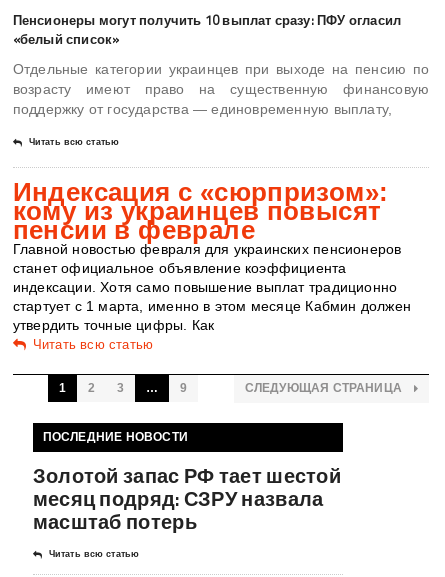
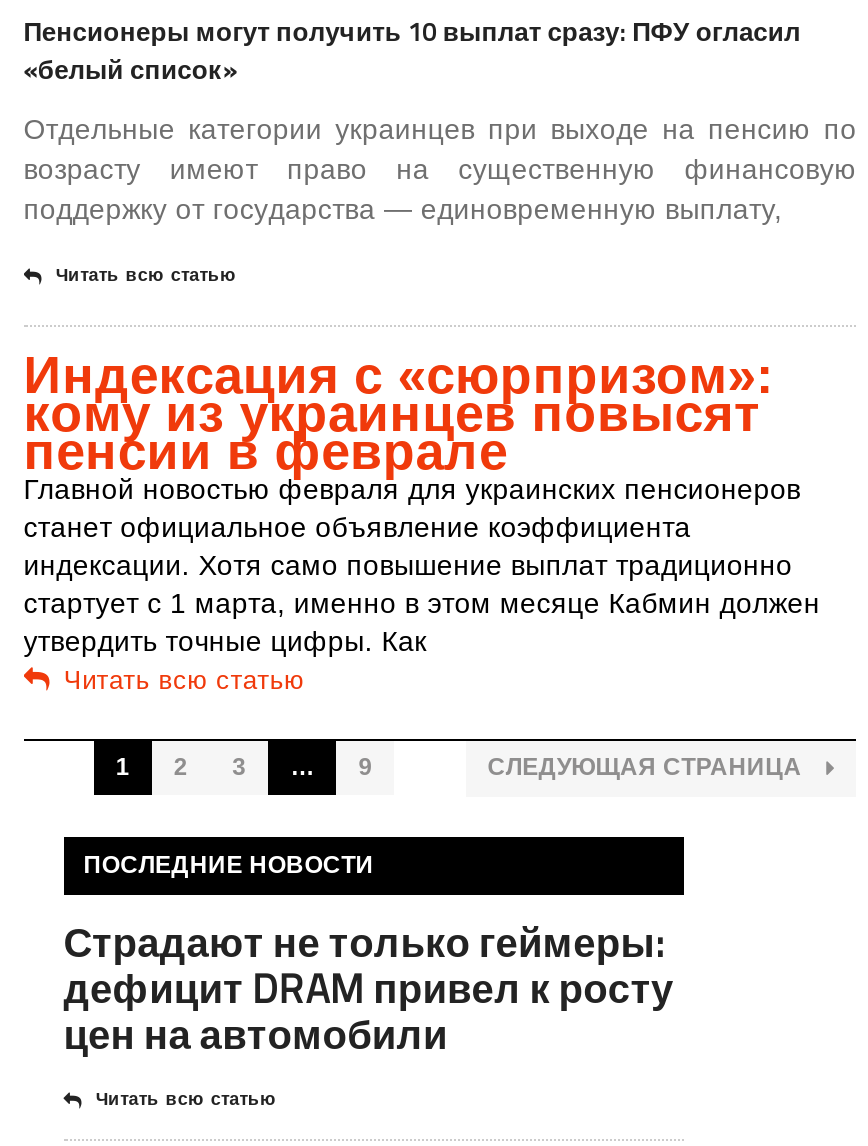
[33,460,341,537] Золотой запас РФ тает шестой | месяц подряд: СЗРУ назвала | масштаб потерь -> [63,911,674,1065] Страдают не только геймеры: | дефицит DRAM привел к росту | цен на автомобили

